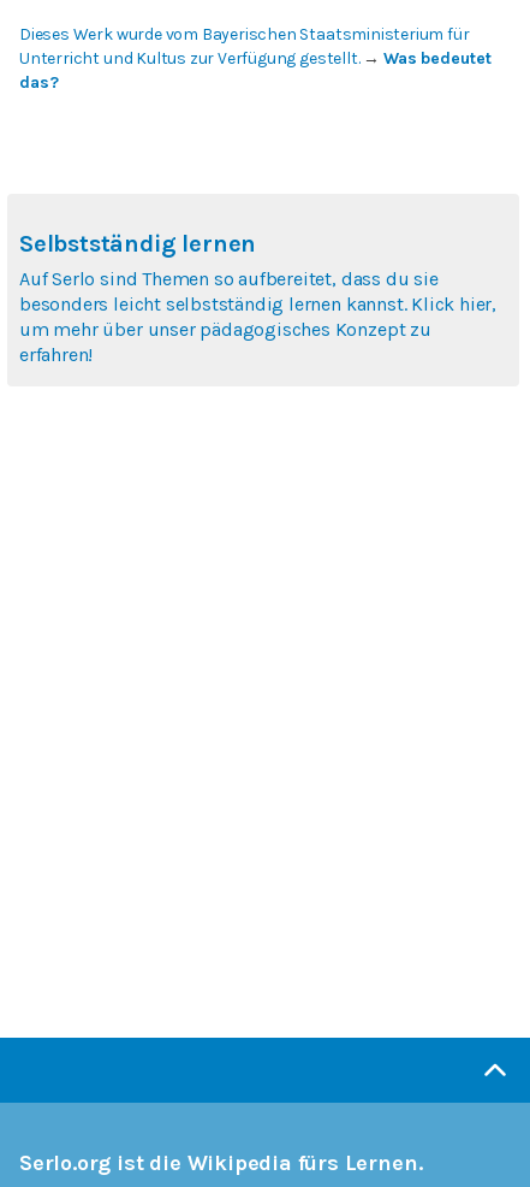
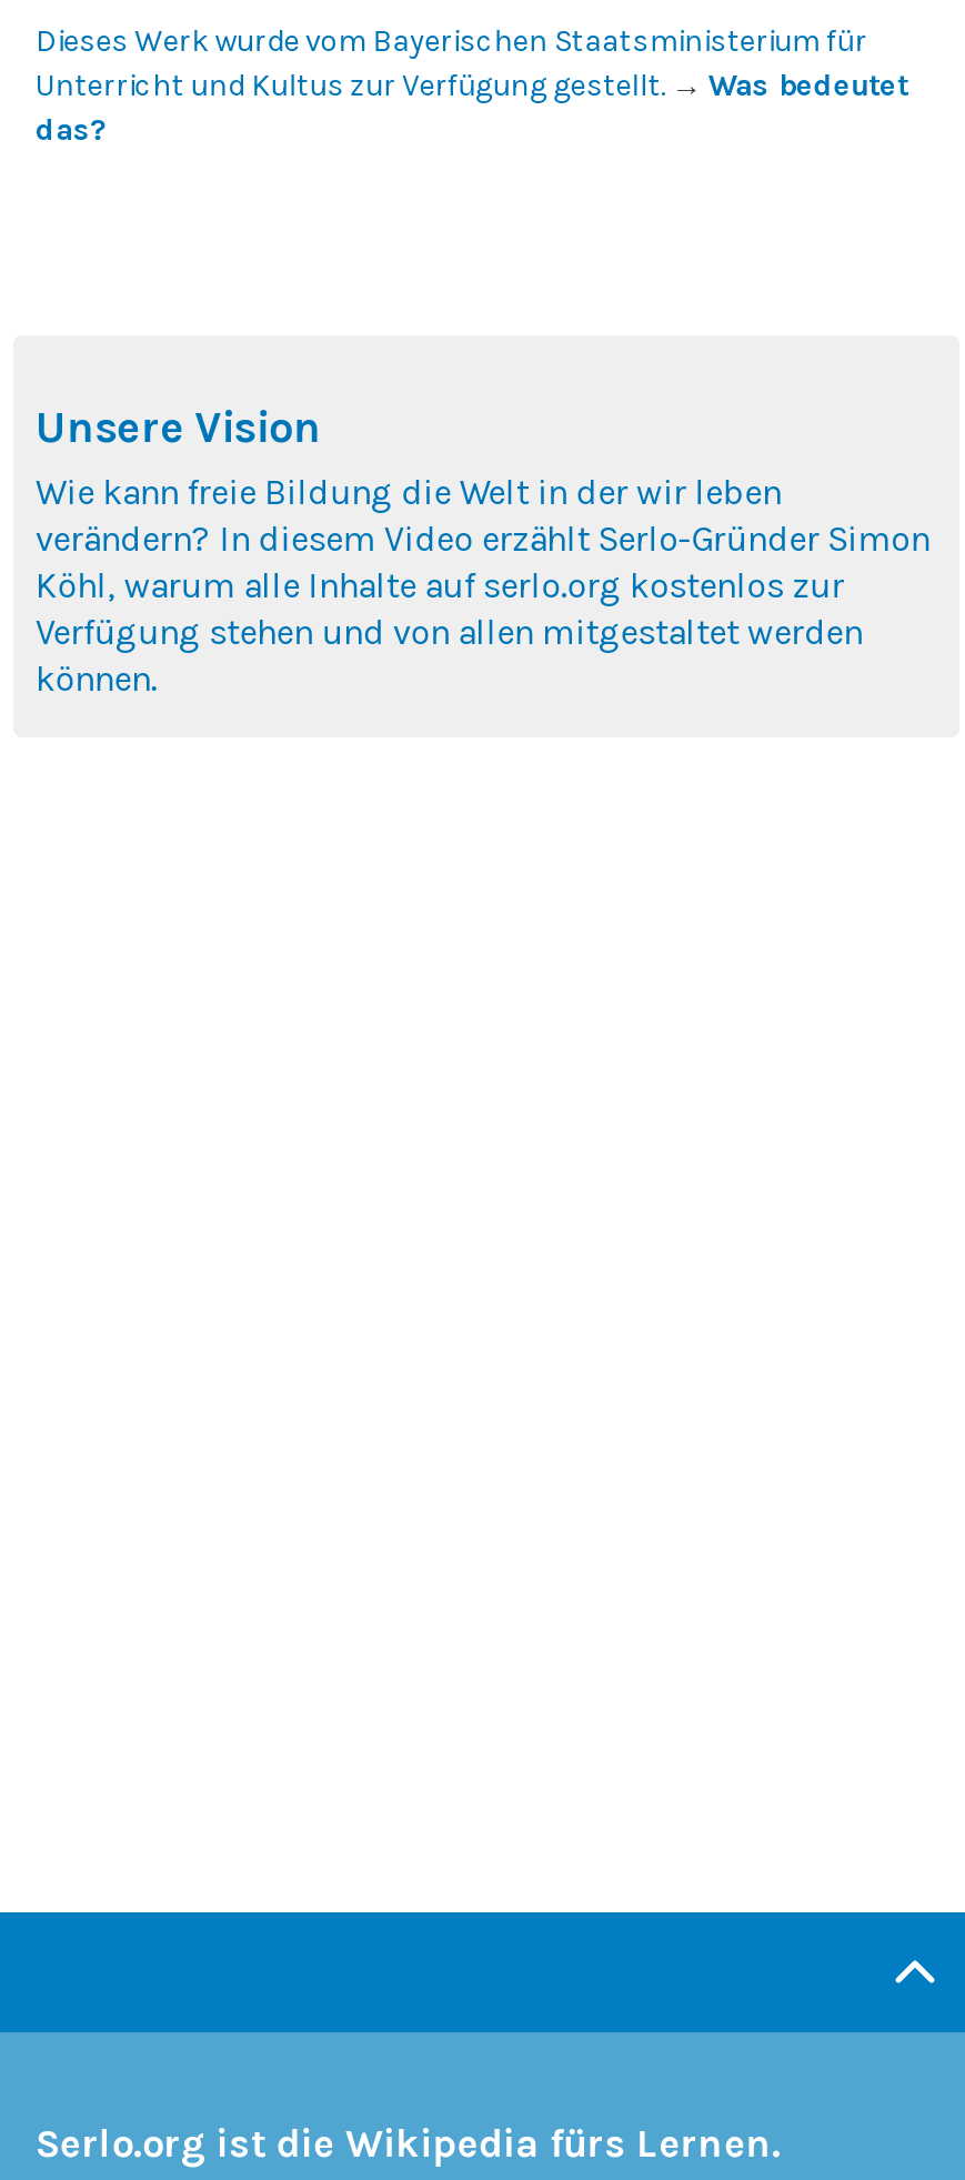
[19,230,496,366] Selbstständig lernen | Auf Serlo sind Themen so aufbereitet, dass du sie | besonders leicht selbstständig lernen kannst. Klick hier, | um mehr über unser pädagogisches Konzept zu | erfahren! -> [36,401,930,699] Unsere Vision | Wie kann freie Bildung die Welt in der wir leben | verändern? In diesem Video erzählt Serlo-Gründer Simon | Köhl, warum alle Inhalte auf serlo.org kostenlos zur | Verfügung stehen und von allen mitgestaltet werden | können.

